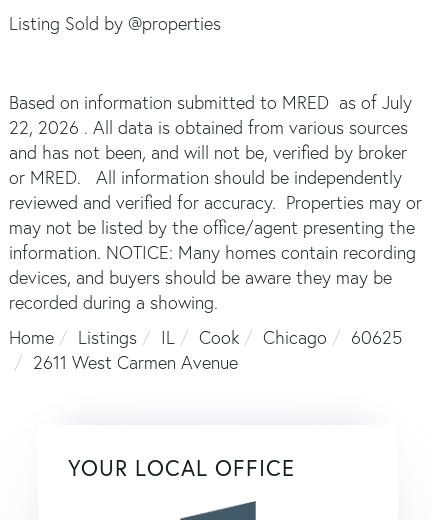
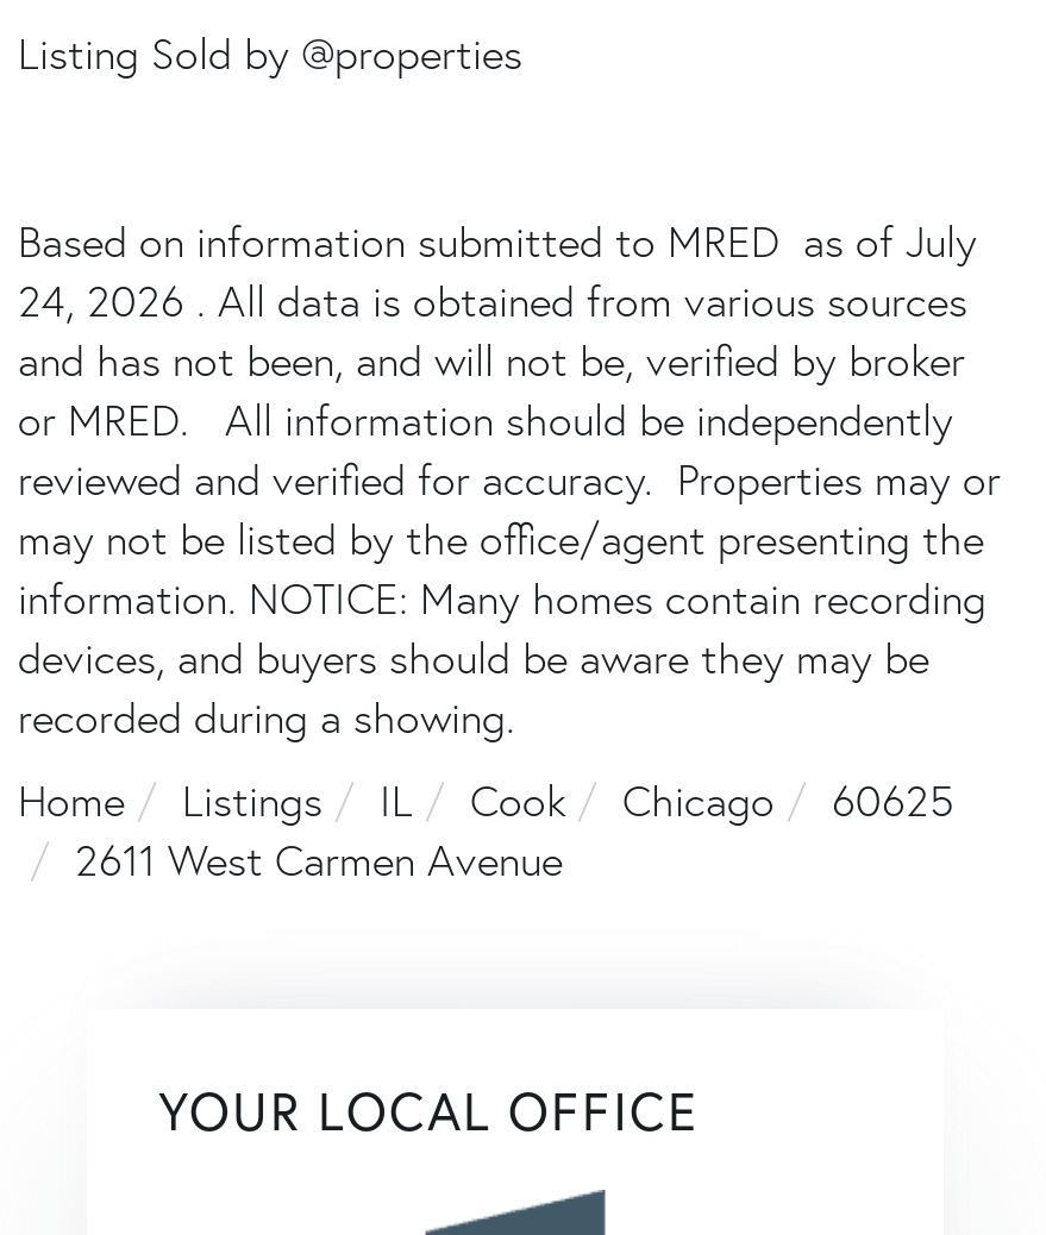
[9,116,408,139] 22, 2026 . All data is obtained from various sources -> [18,273,967,327] 24, 2026 . All data is obtained from various sources

